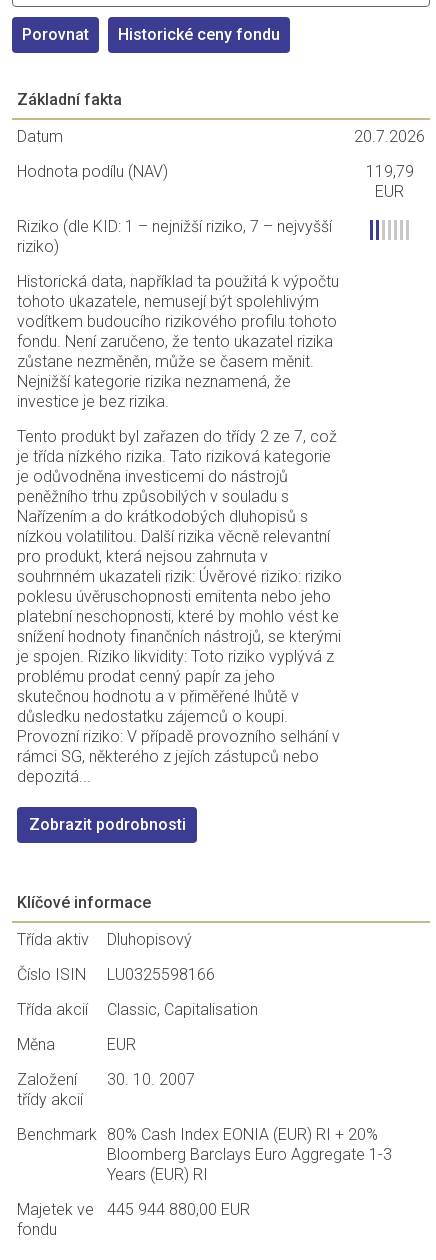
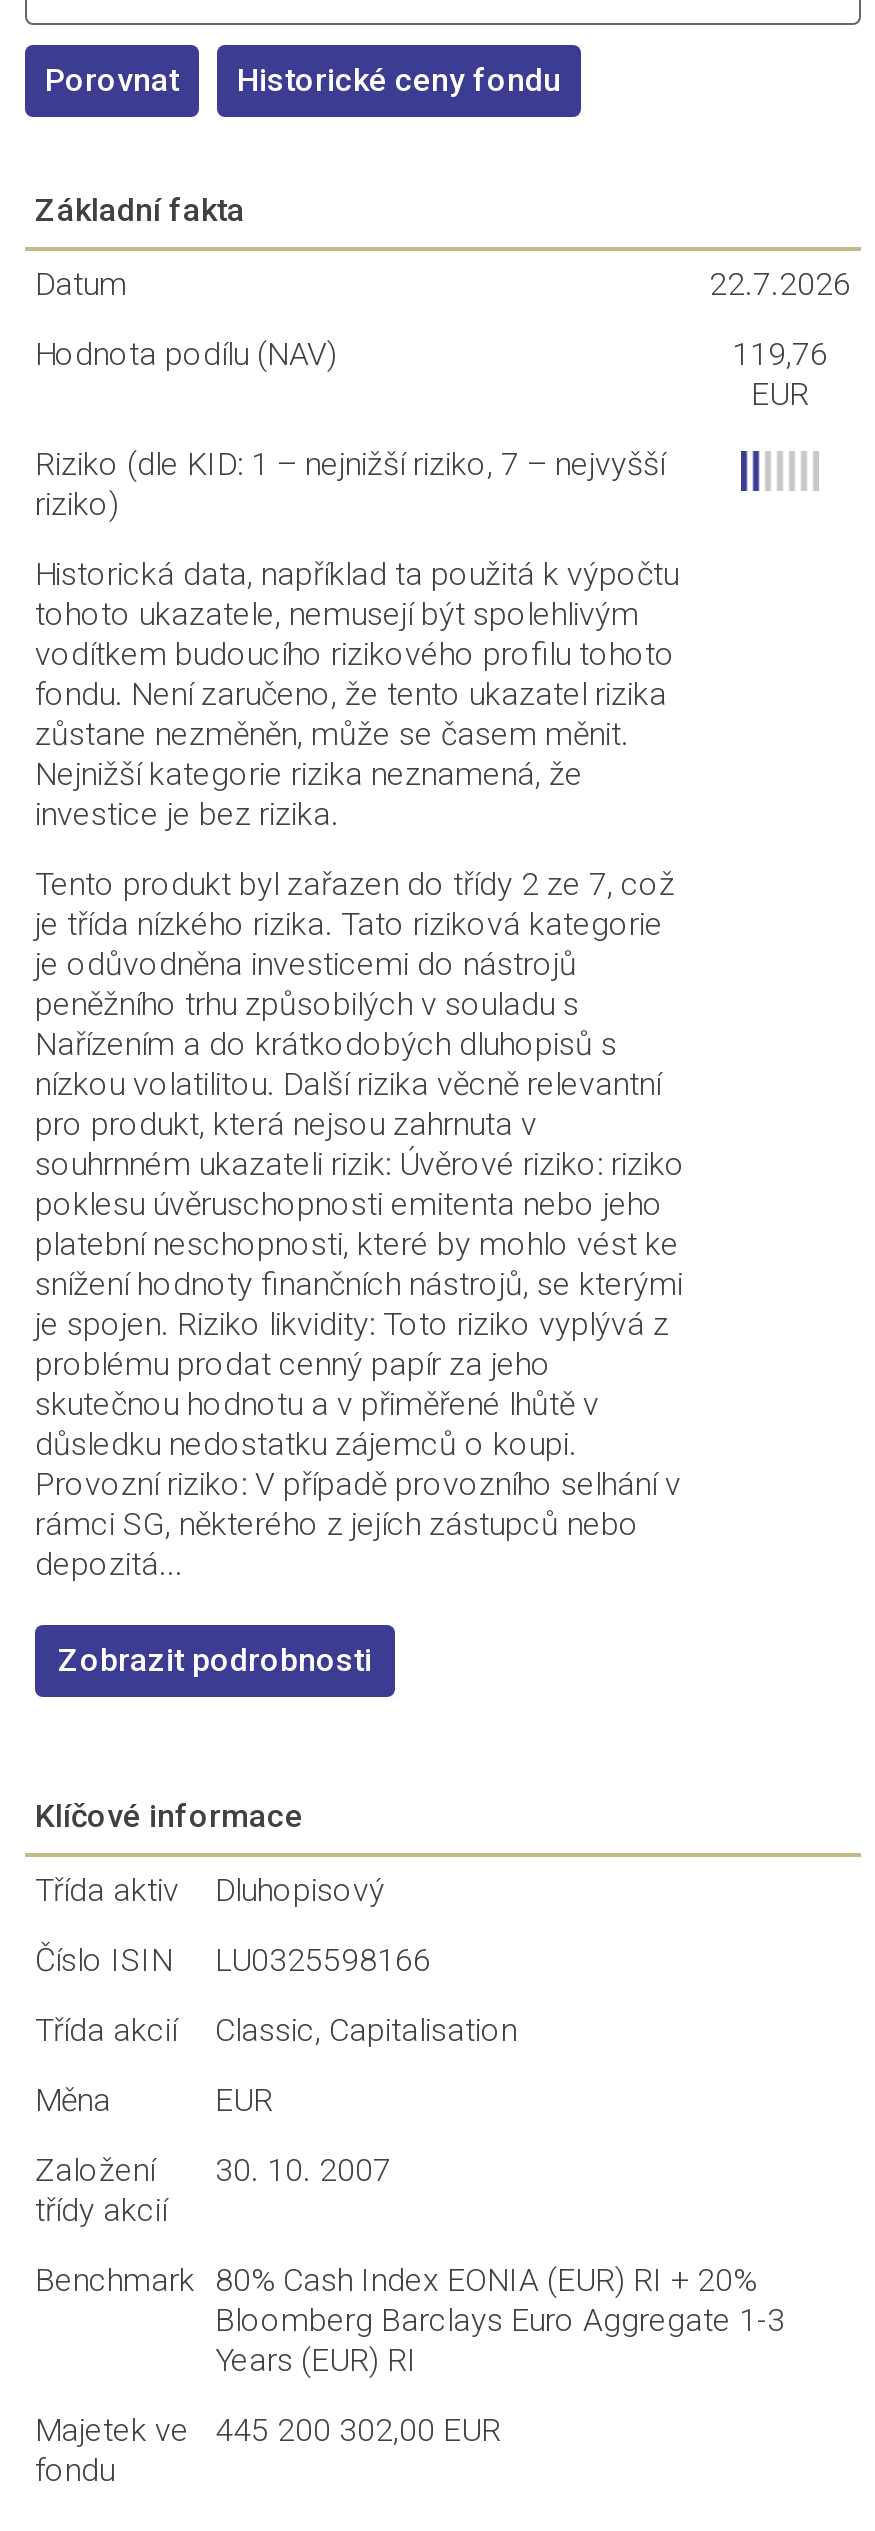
[354,126,425,145] 20.7.2026 -> [709,264,851,302] 22.7.2026
[365,161,413,180] 119,79 -> [732,334,828,372] 119,76
[17,1199,250,1218] Majetek ve 445 944 880,00 EUR -> [35,2410,501,2448] Majetek ve 445 200 302,00 EUR

